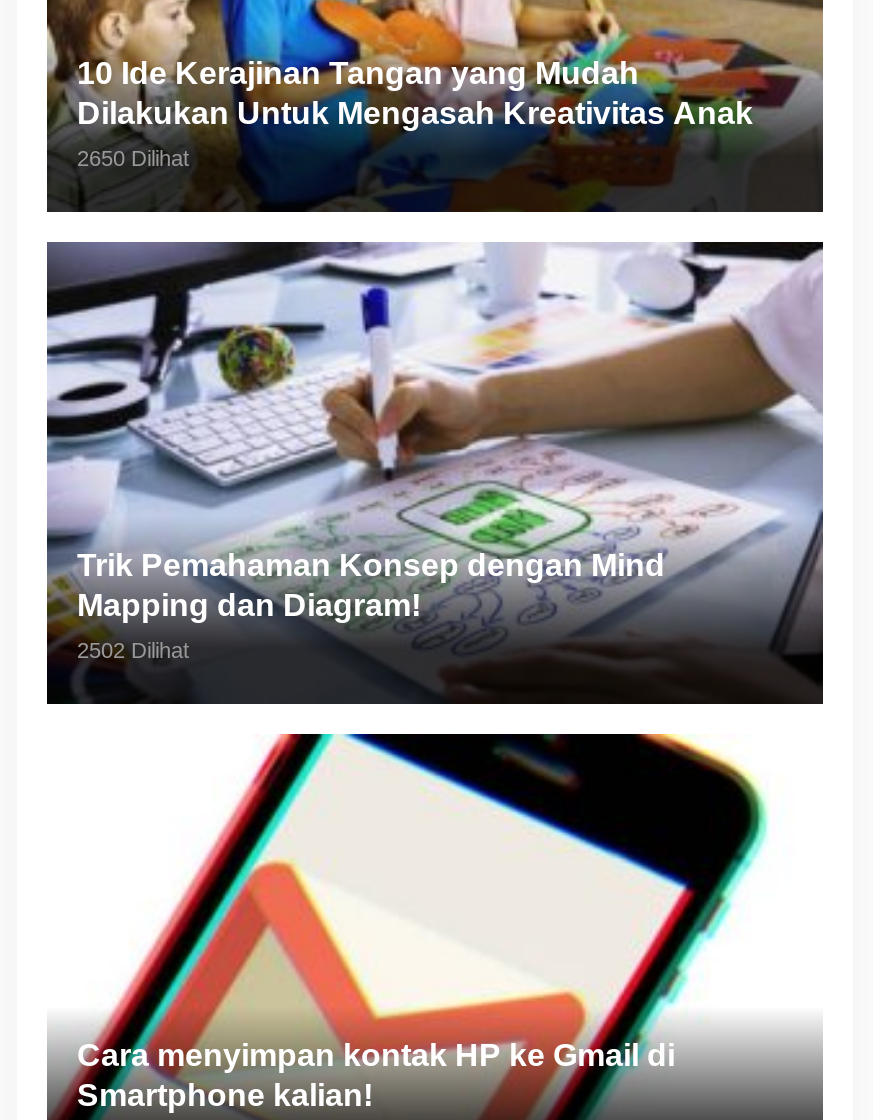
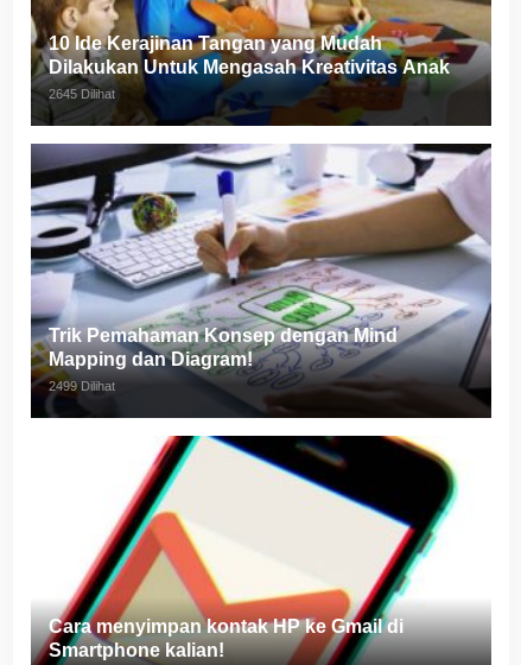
[77,147,189,171] 2650 Dilihat -> [49,87,115,101] 2645 Dilihat
[77,637,189,661] 2502 Dilihat -> [49,378,115,392] 2499 Dilihat

